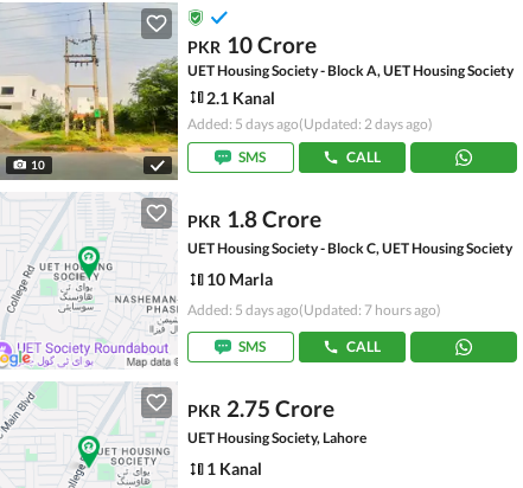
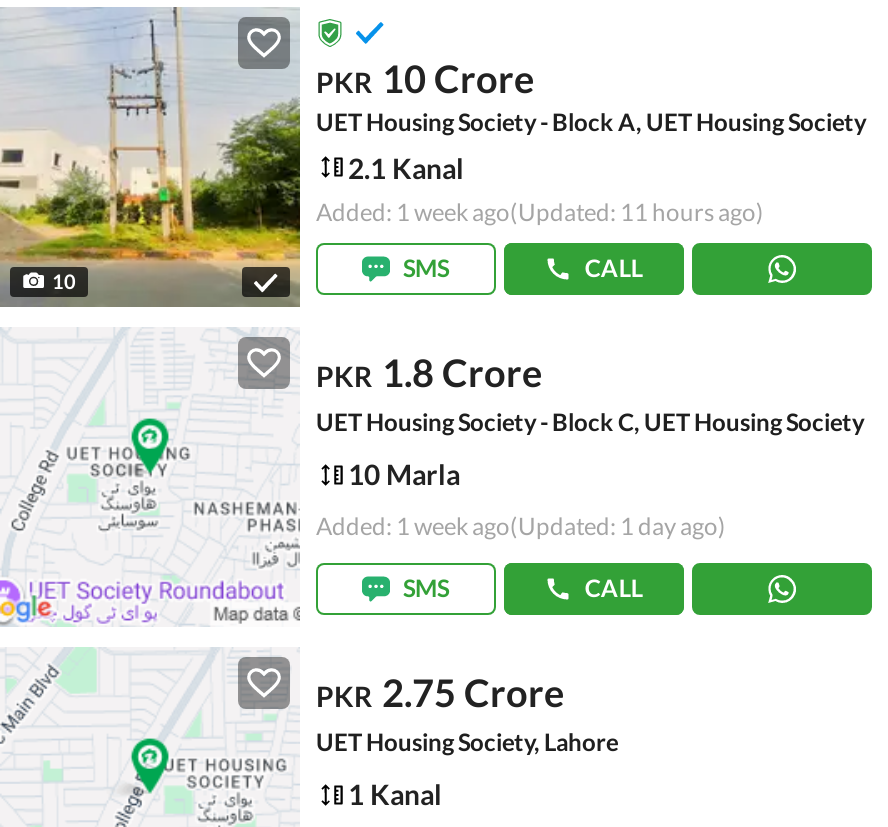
[187,115,433,133] Added: 5 days ago(Updated: 2 days ago) -> [316,197,764,227] Added: 1 week ago(Updated: 11 hours ago)
[187,301,441,318] Added: 5 days ago(Updated: 7 hours ago) -> [316,511,726,541] Added: 1 week ago(Updated: 1 day ago)

